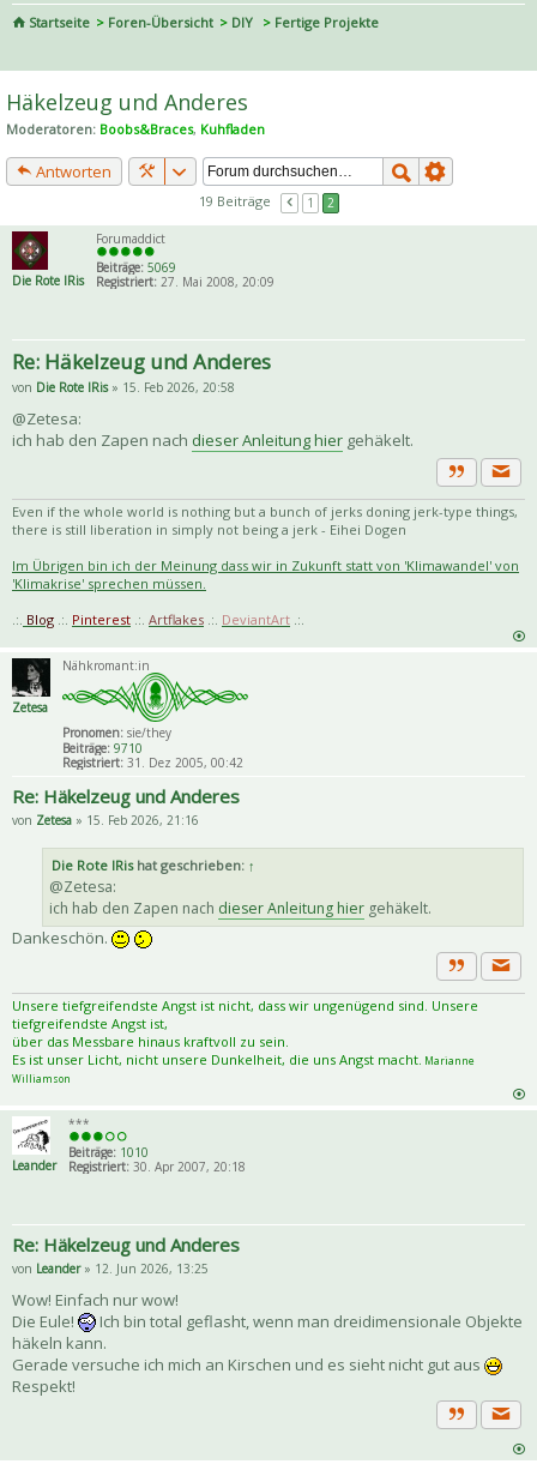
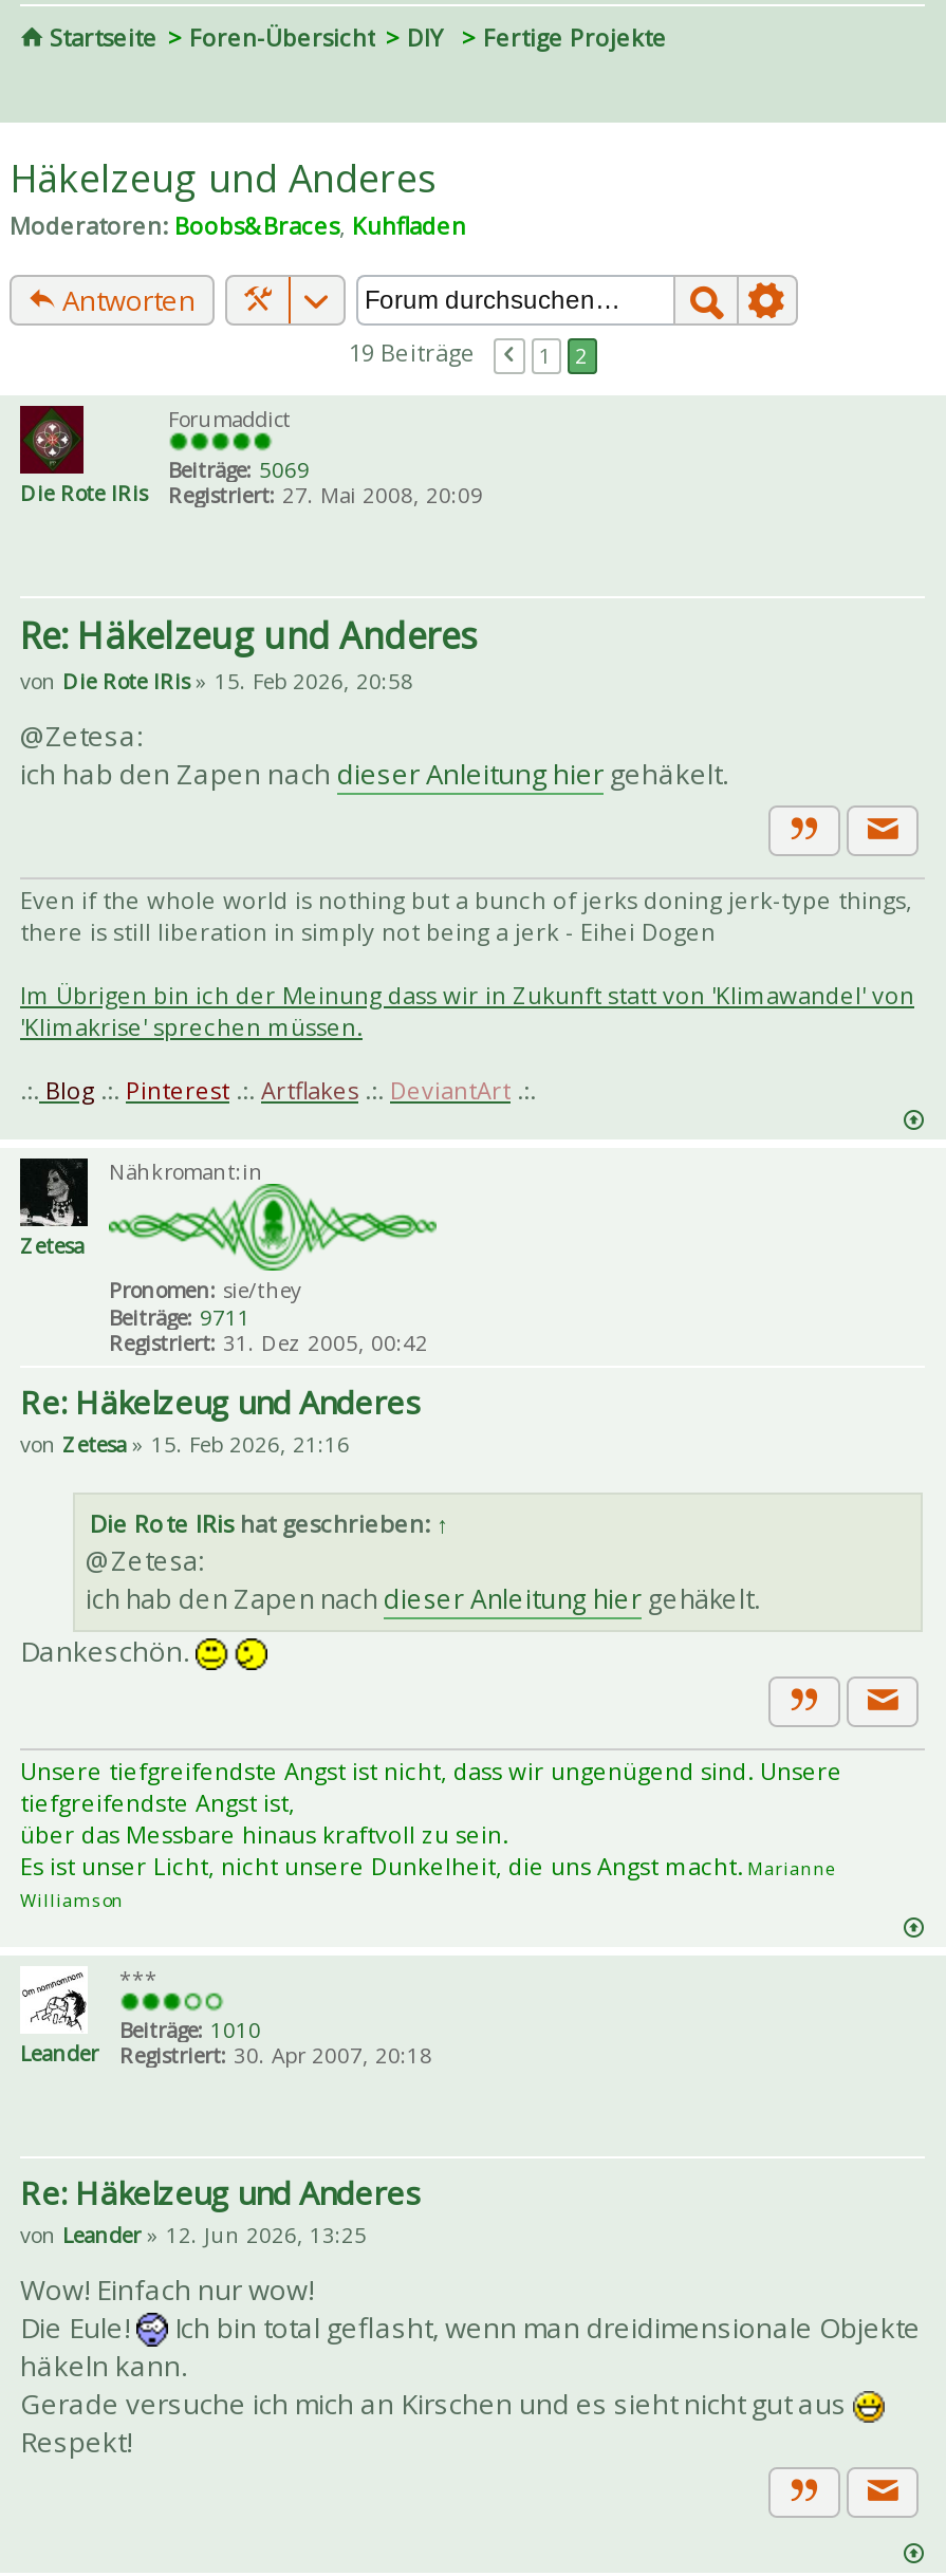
[62,740,143,757] Beiträge: 9710 -> [109,1303,251,1333] Beiträge: 9711

